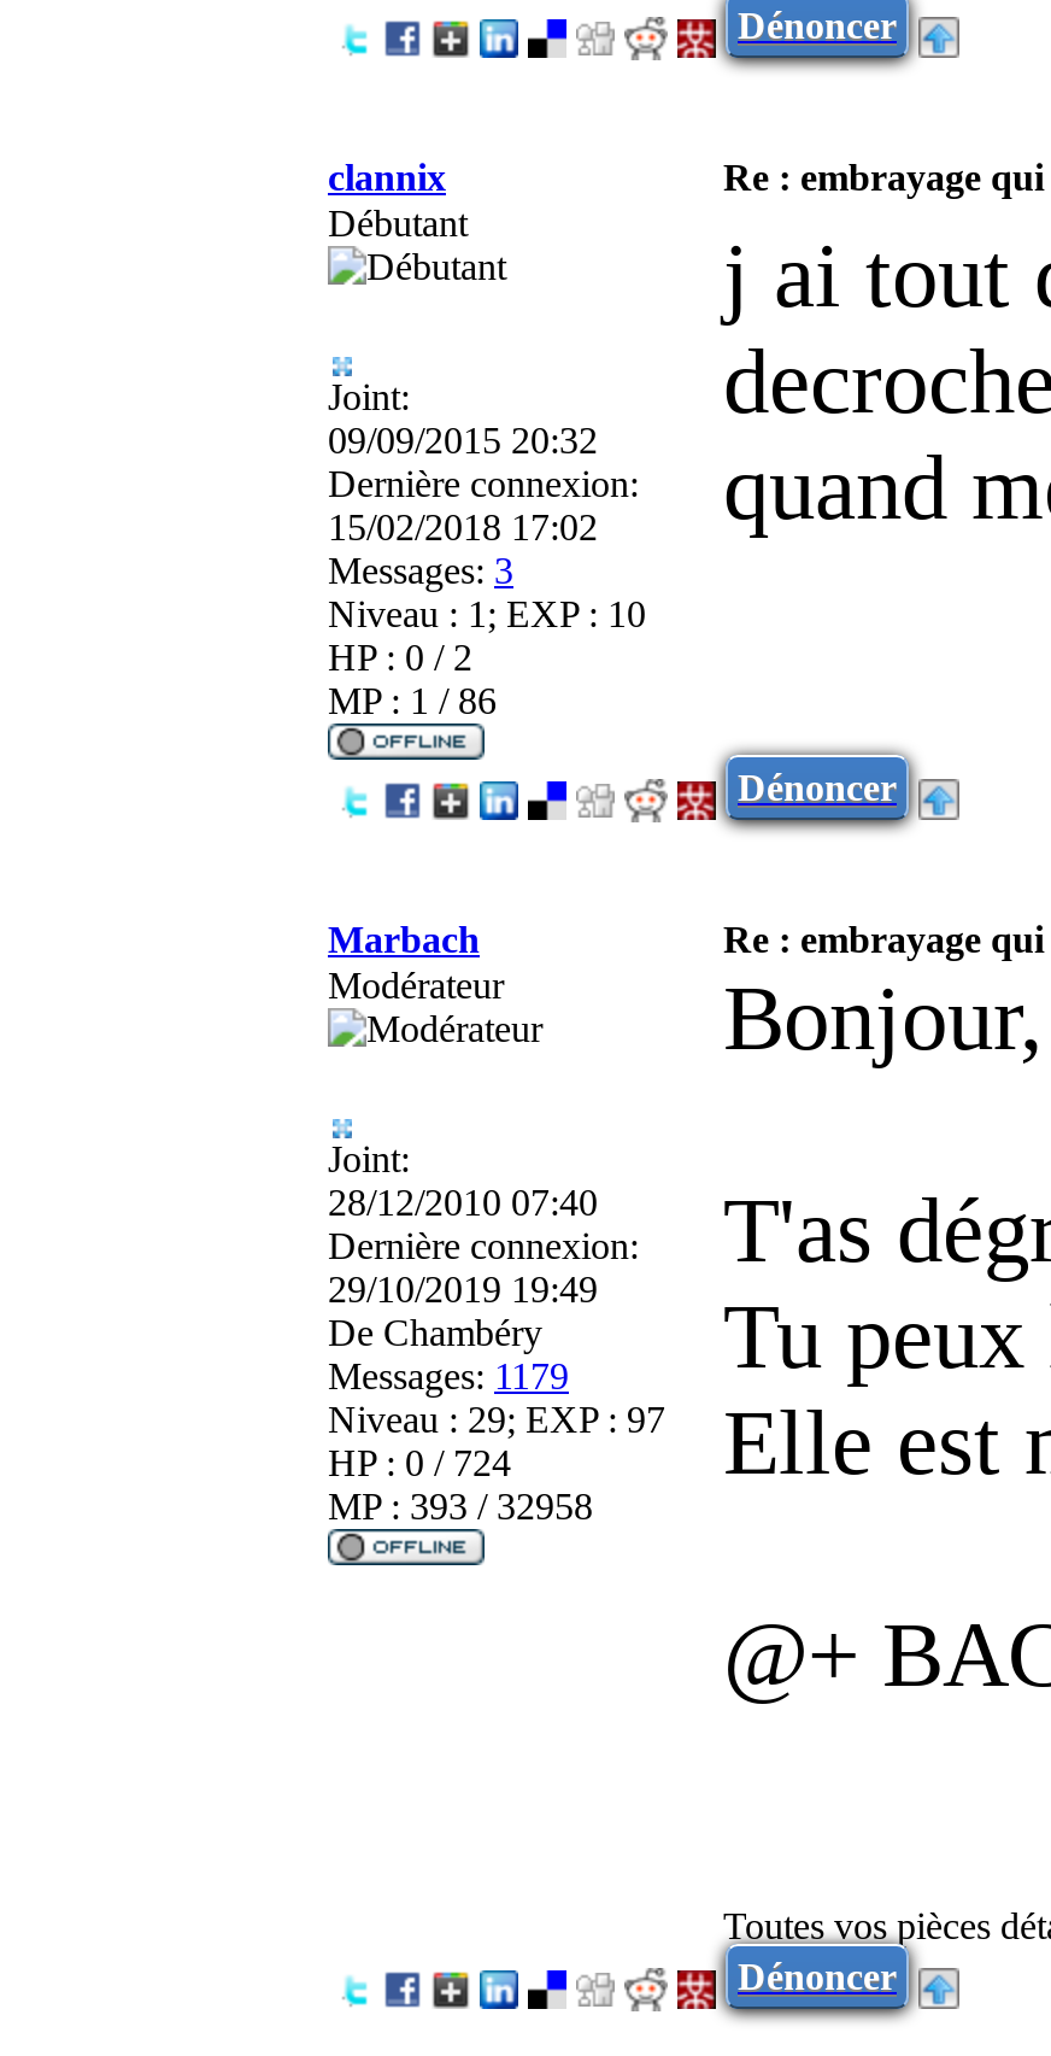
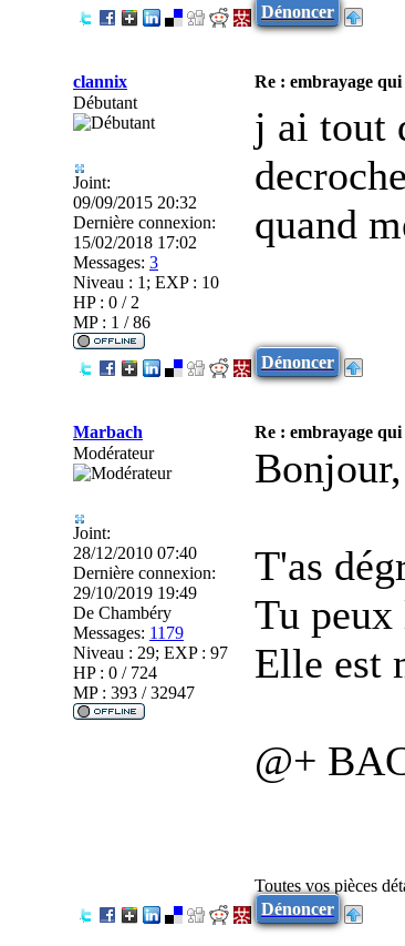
[328,1485,593,1526] MP : 393 / 32958 -> [73,683,195,702] MP : 393 / 32947

